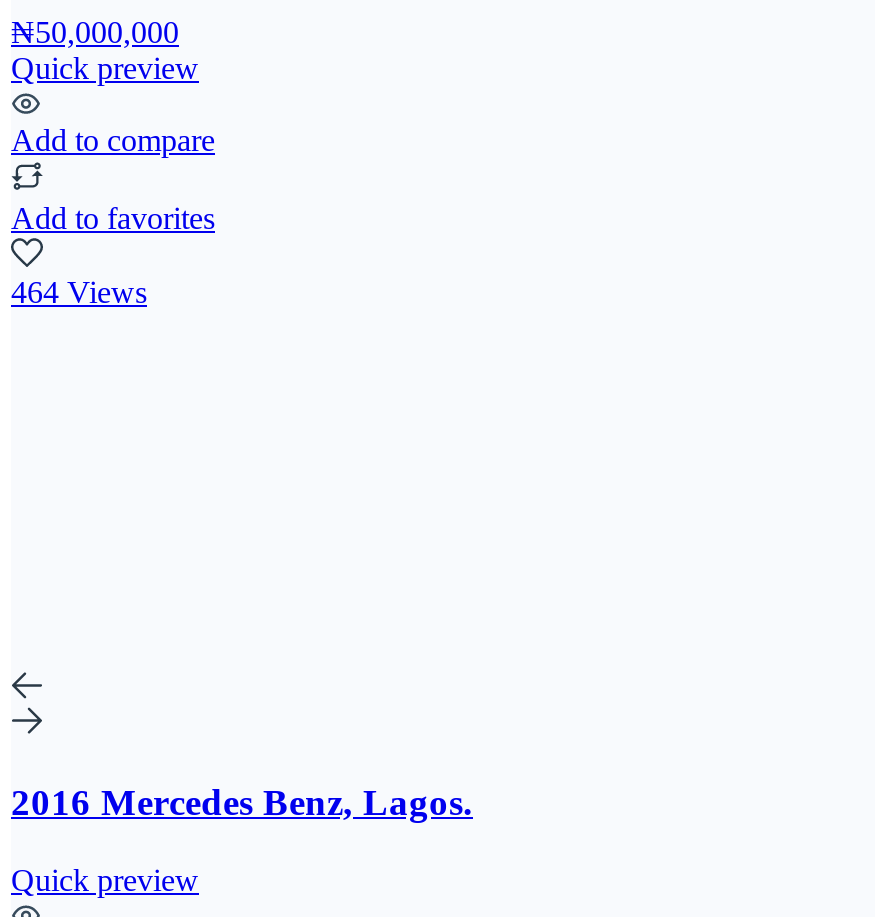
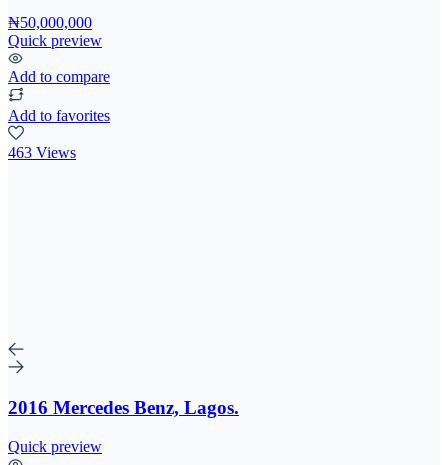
[11,275,147,309] 464 Views -> [8,144,76,161] 463 Views

